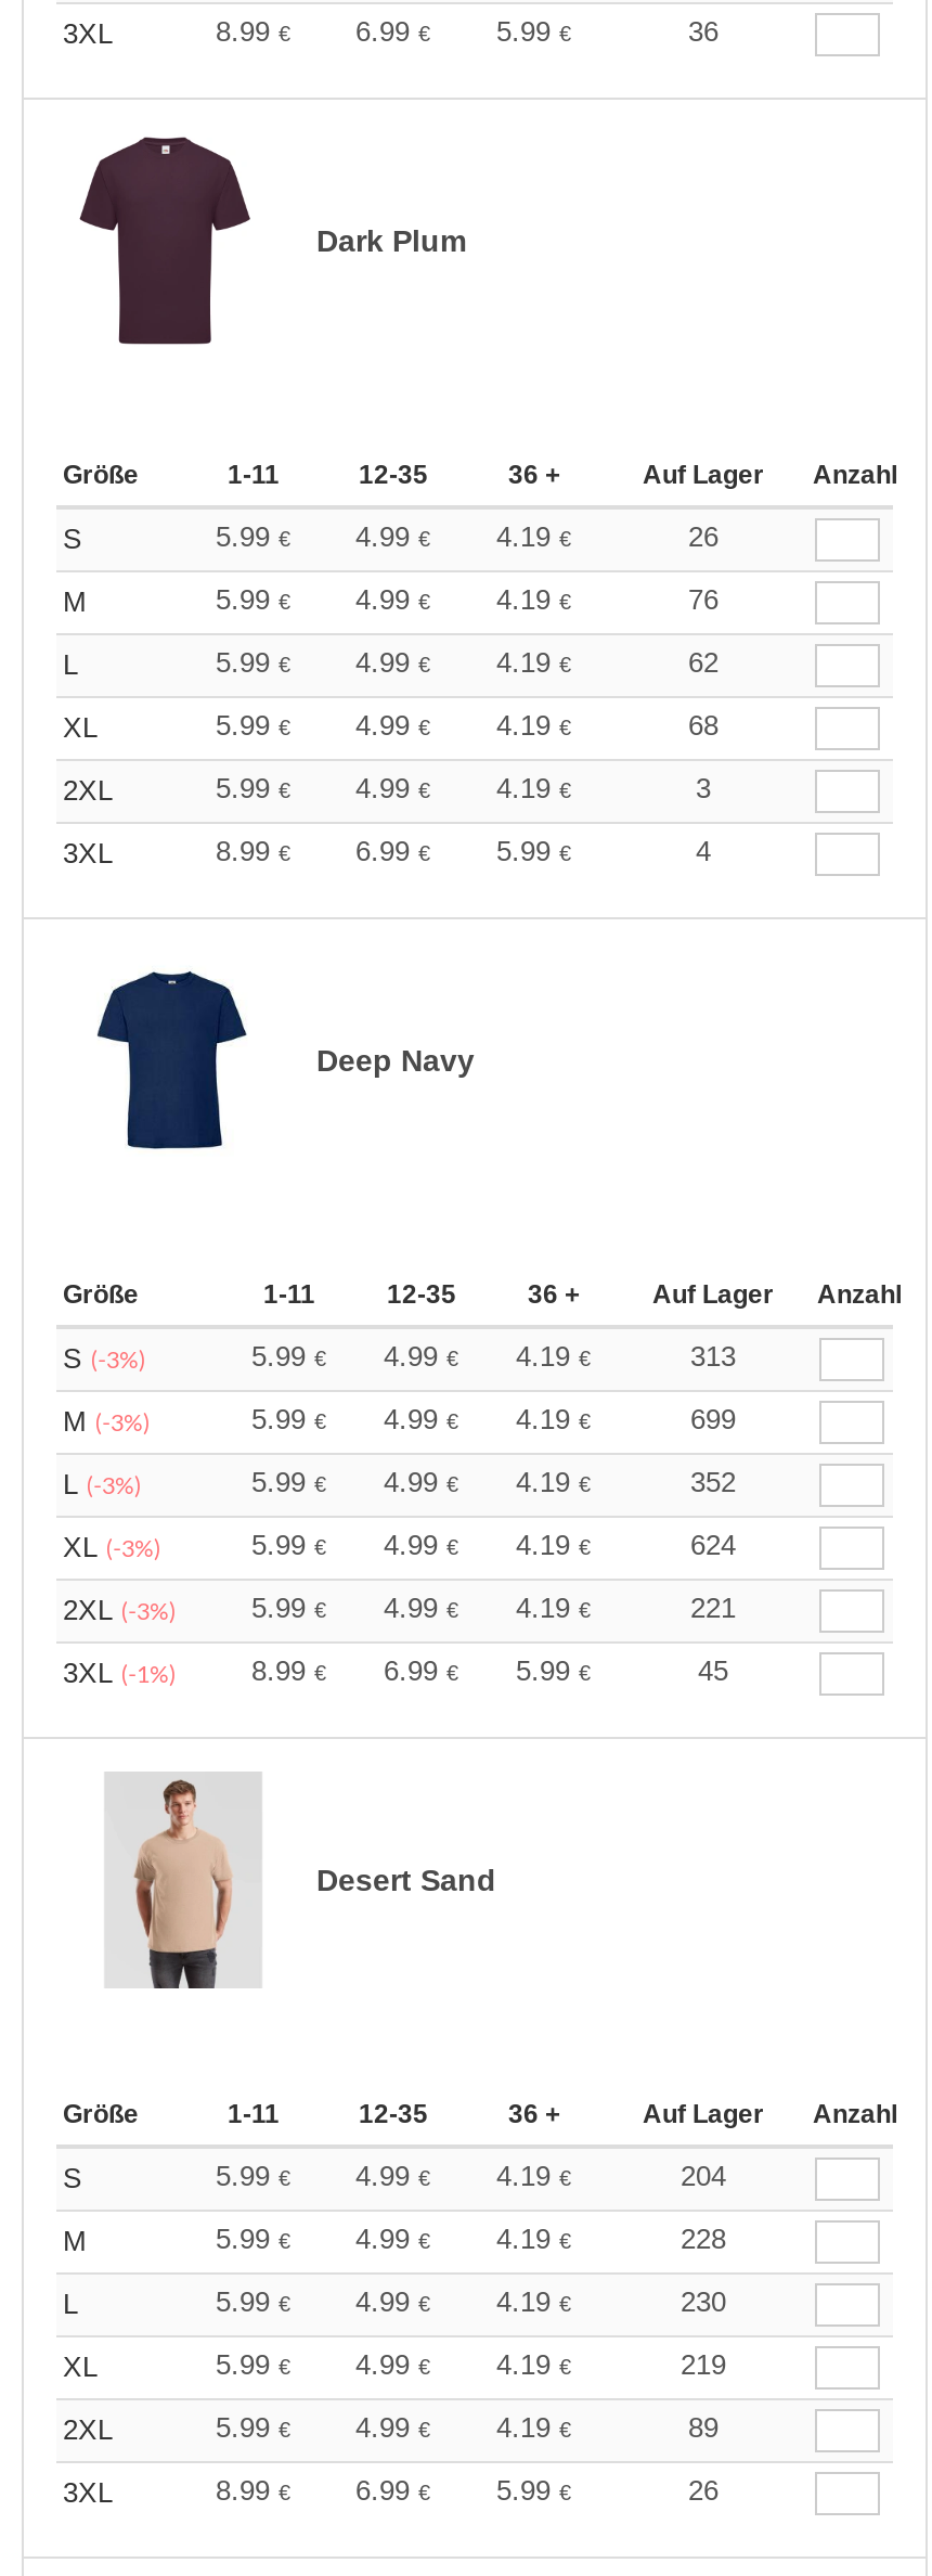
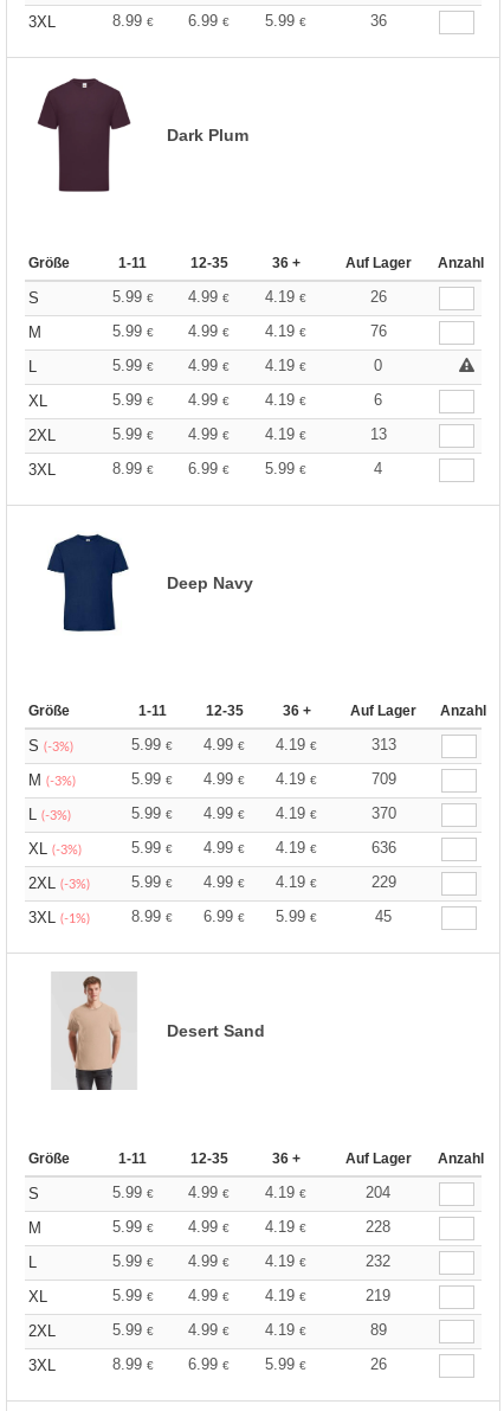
[688,646,719,679] 62 -> [374,357,382,374] 0
[688,709,719,742] 68 -> [374,391,382,409] 6
[696,772,711,804] 3 -> [370,425,386,443] 13
[690,1403,736,1435] 699 -> [371,770,396,788] 709
[690,1466,736,1498] 352 -> [371,804,396,822] 370
[690,1529,736,1561] 624 -> [371,839,396,857] 636
[690,1592,736,1624] 221 -> [371,873,396,891] 229
[681,2285,726,2318] 230 -> [366,1252,390,1270] 232

